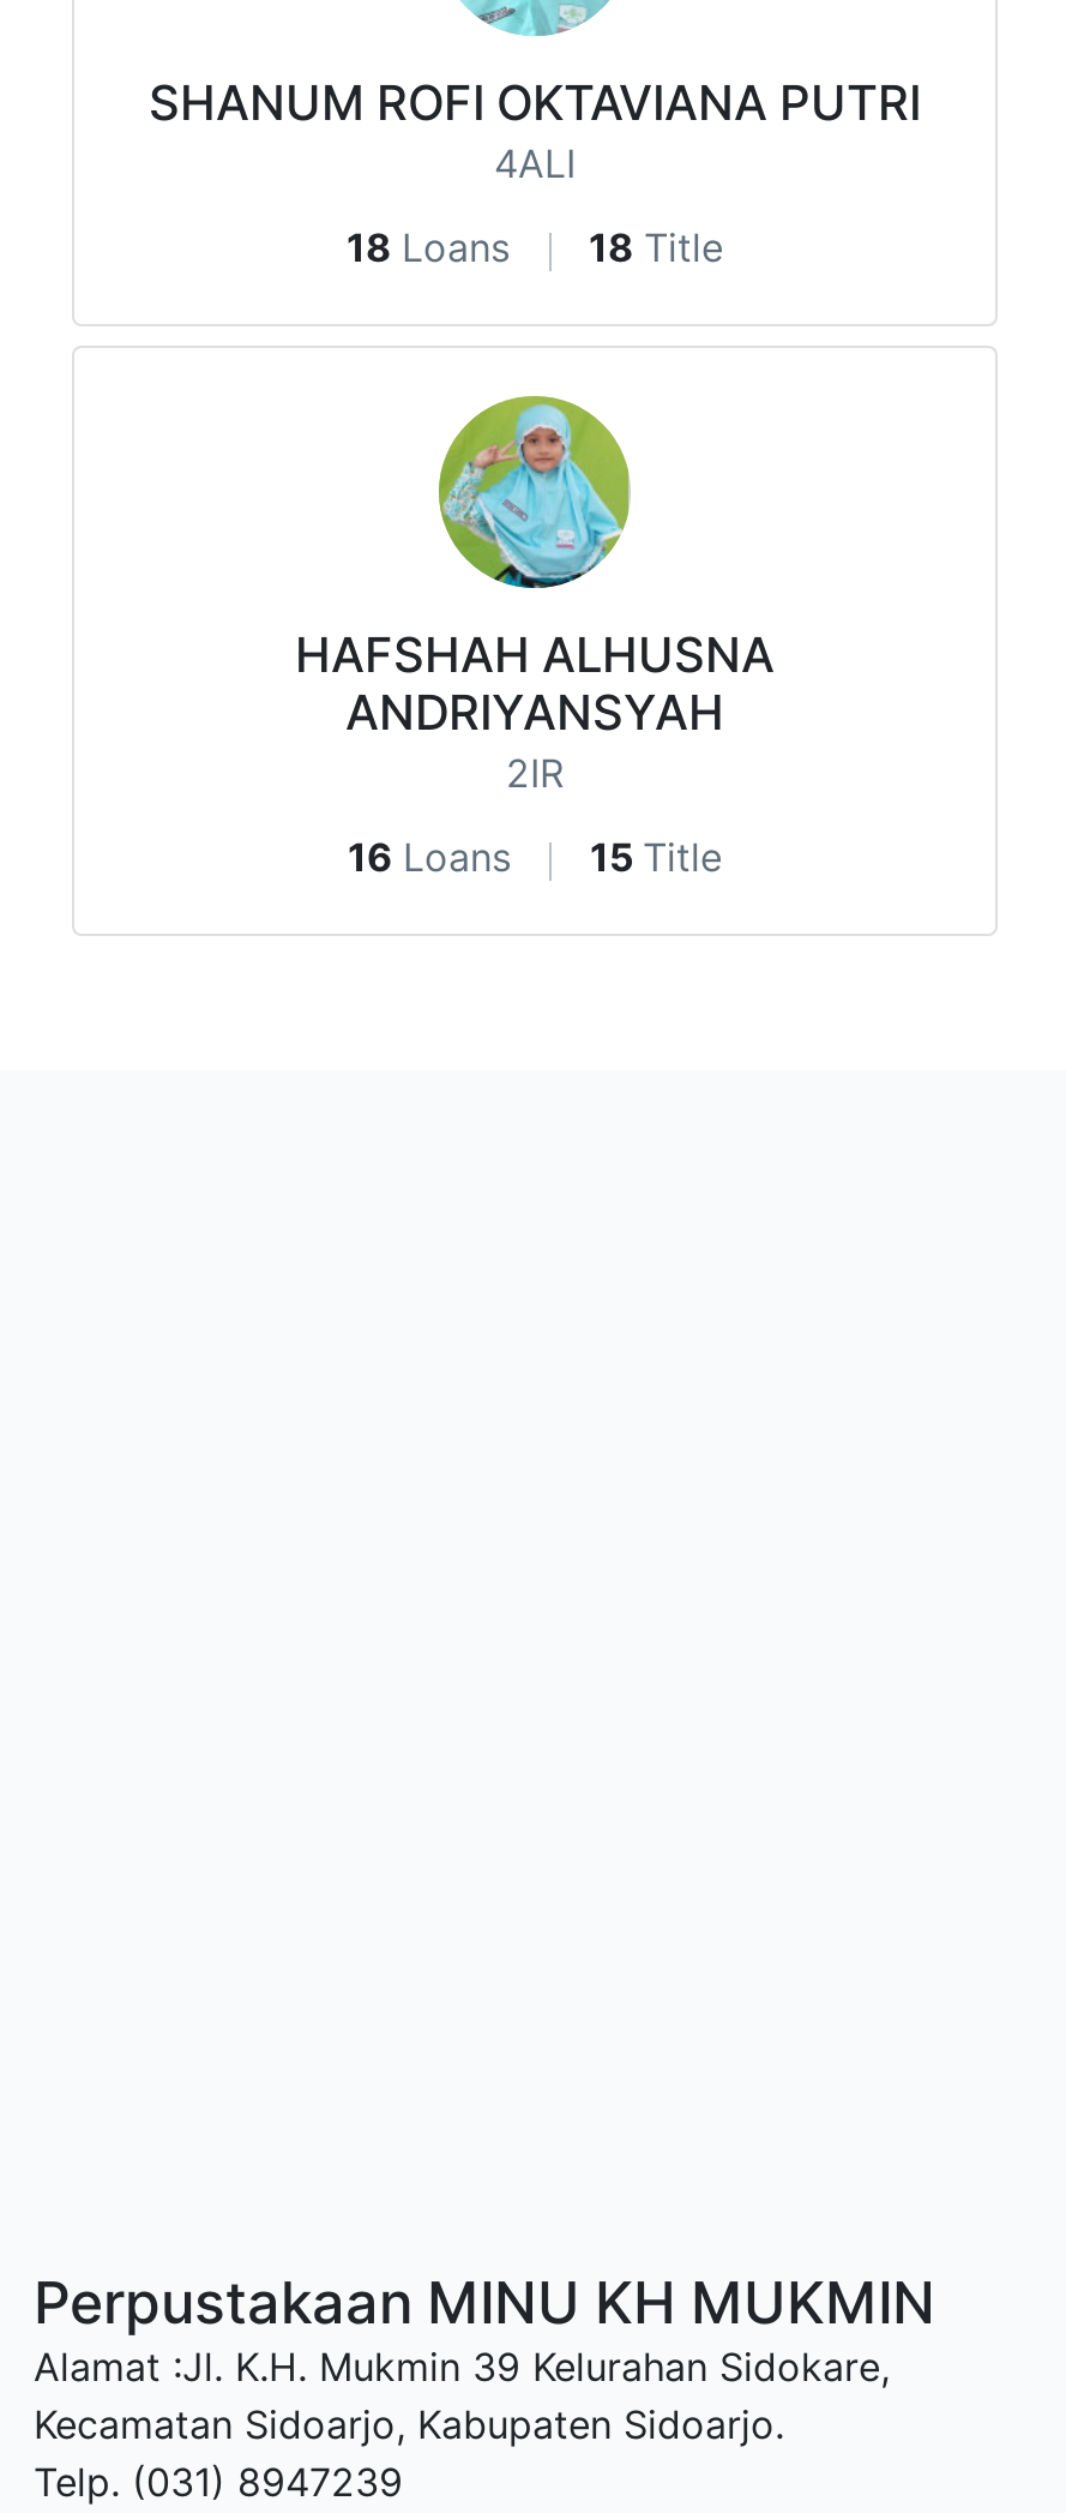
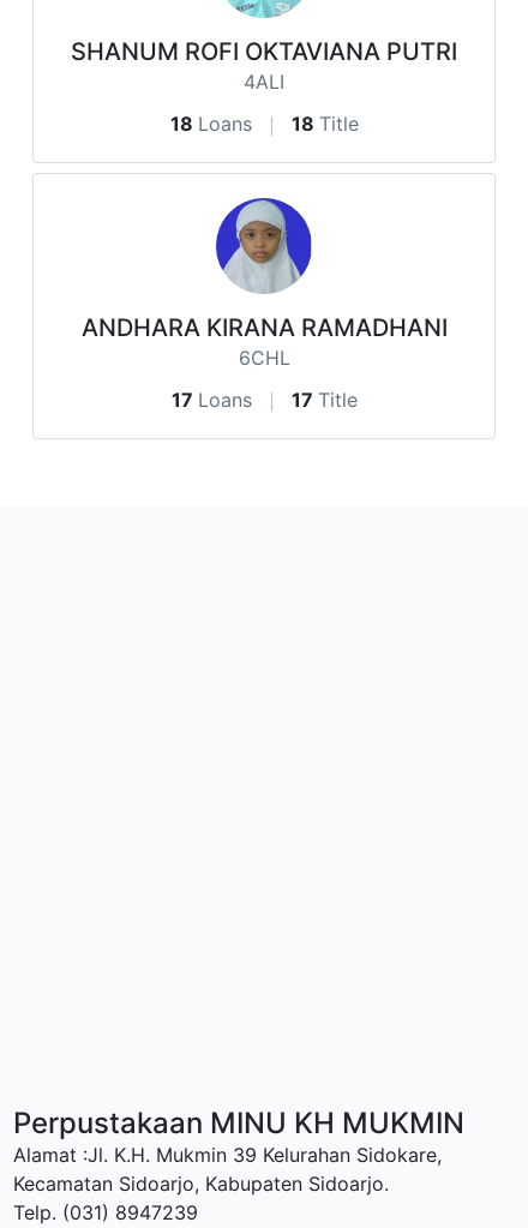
[295,394,775,798] [image] | HAFSHAH ALHUSNA | ANDRIYANSYAH | 2IR -> [81,197,447,370] [image] | ANDHARA KIRANA RAMADHANI | 6CHL
[348,834,722,882] 16 Loans | 15 Title -> [171,388,357,412] 17 Loans | 17 Title

